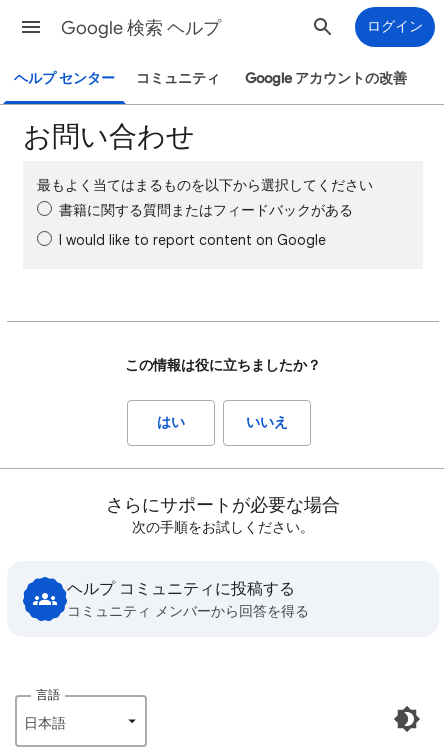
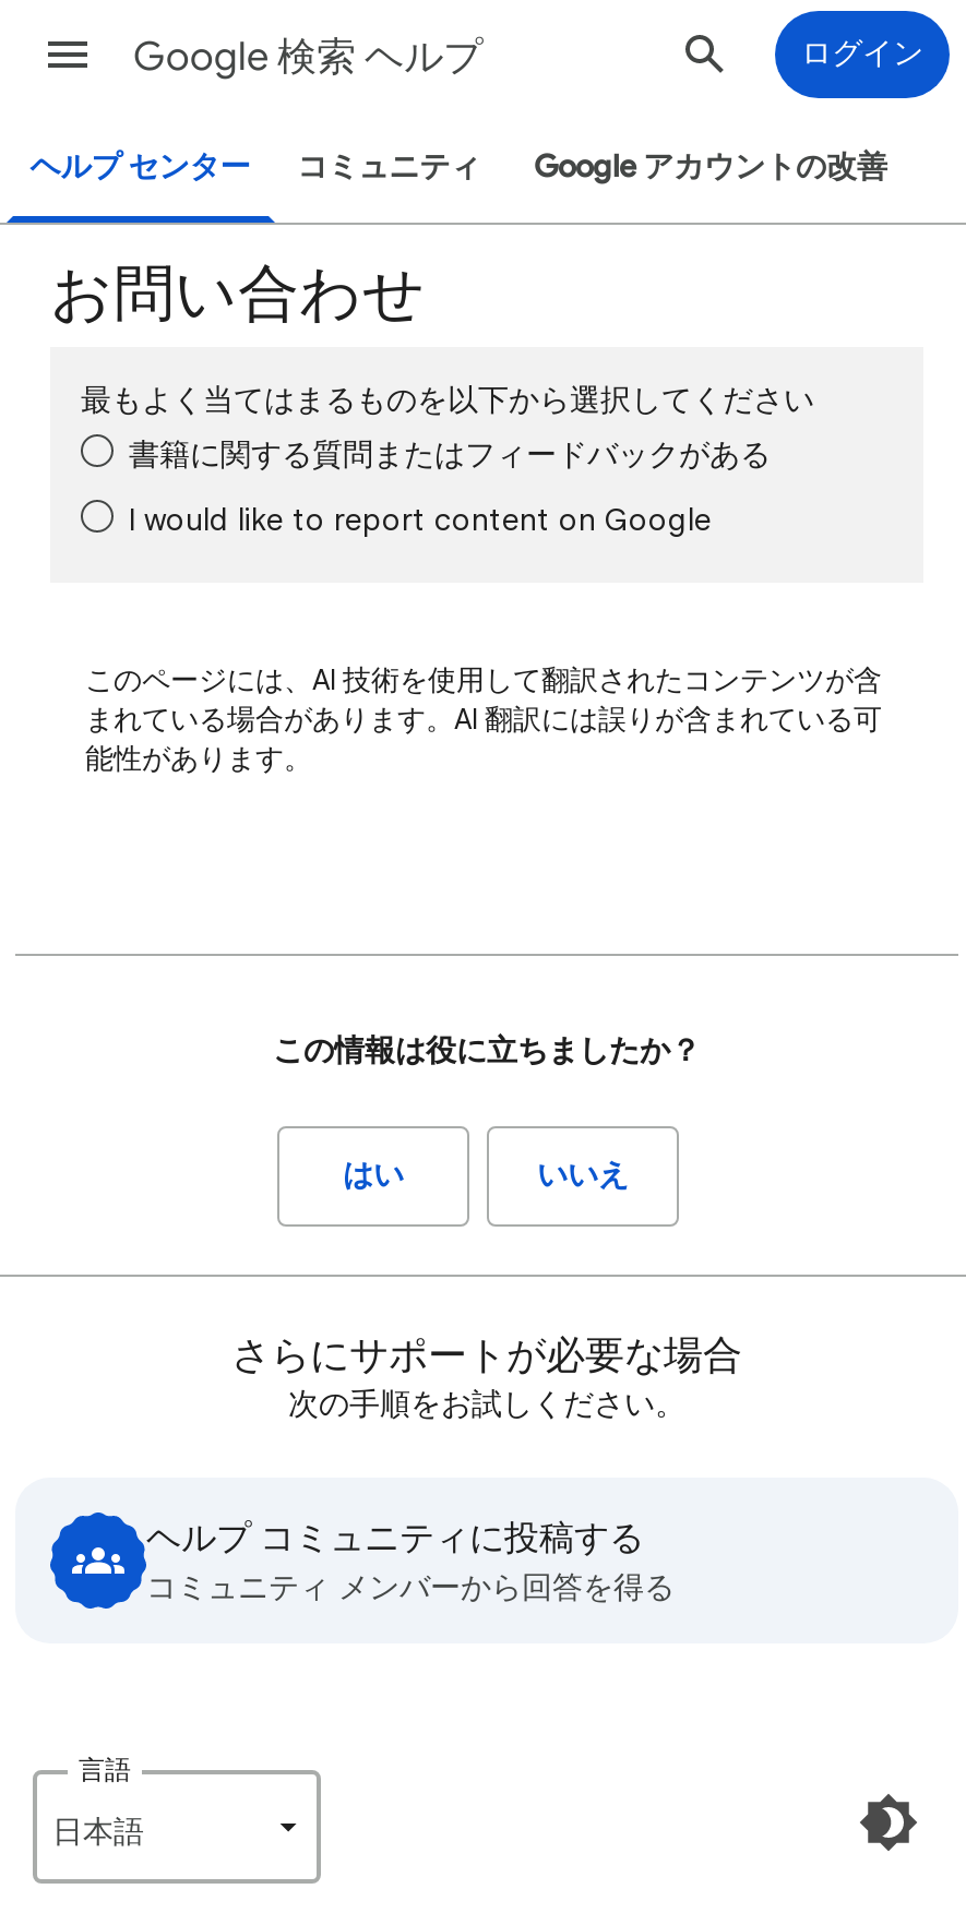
none -> [85,661,882,777] このページには、AI 技術を使用して翻訳されたコンテンツが含 | まれている場合があります。AI 翻訳には誤りが含まれている可 | 能性があります。

